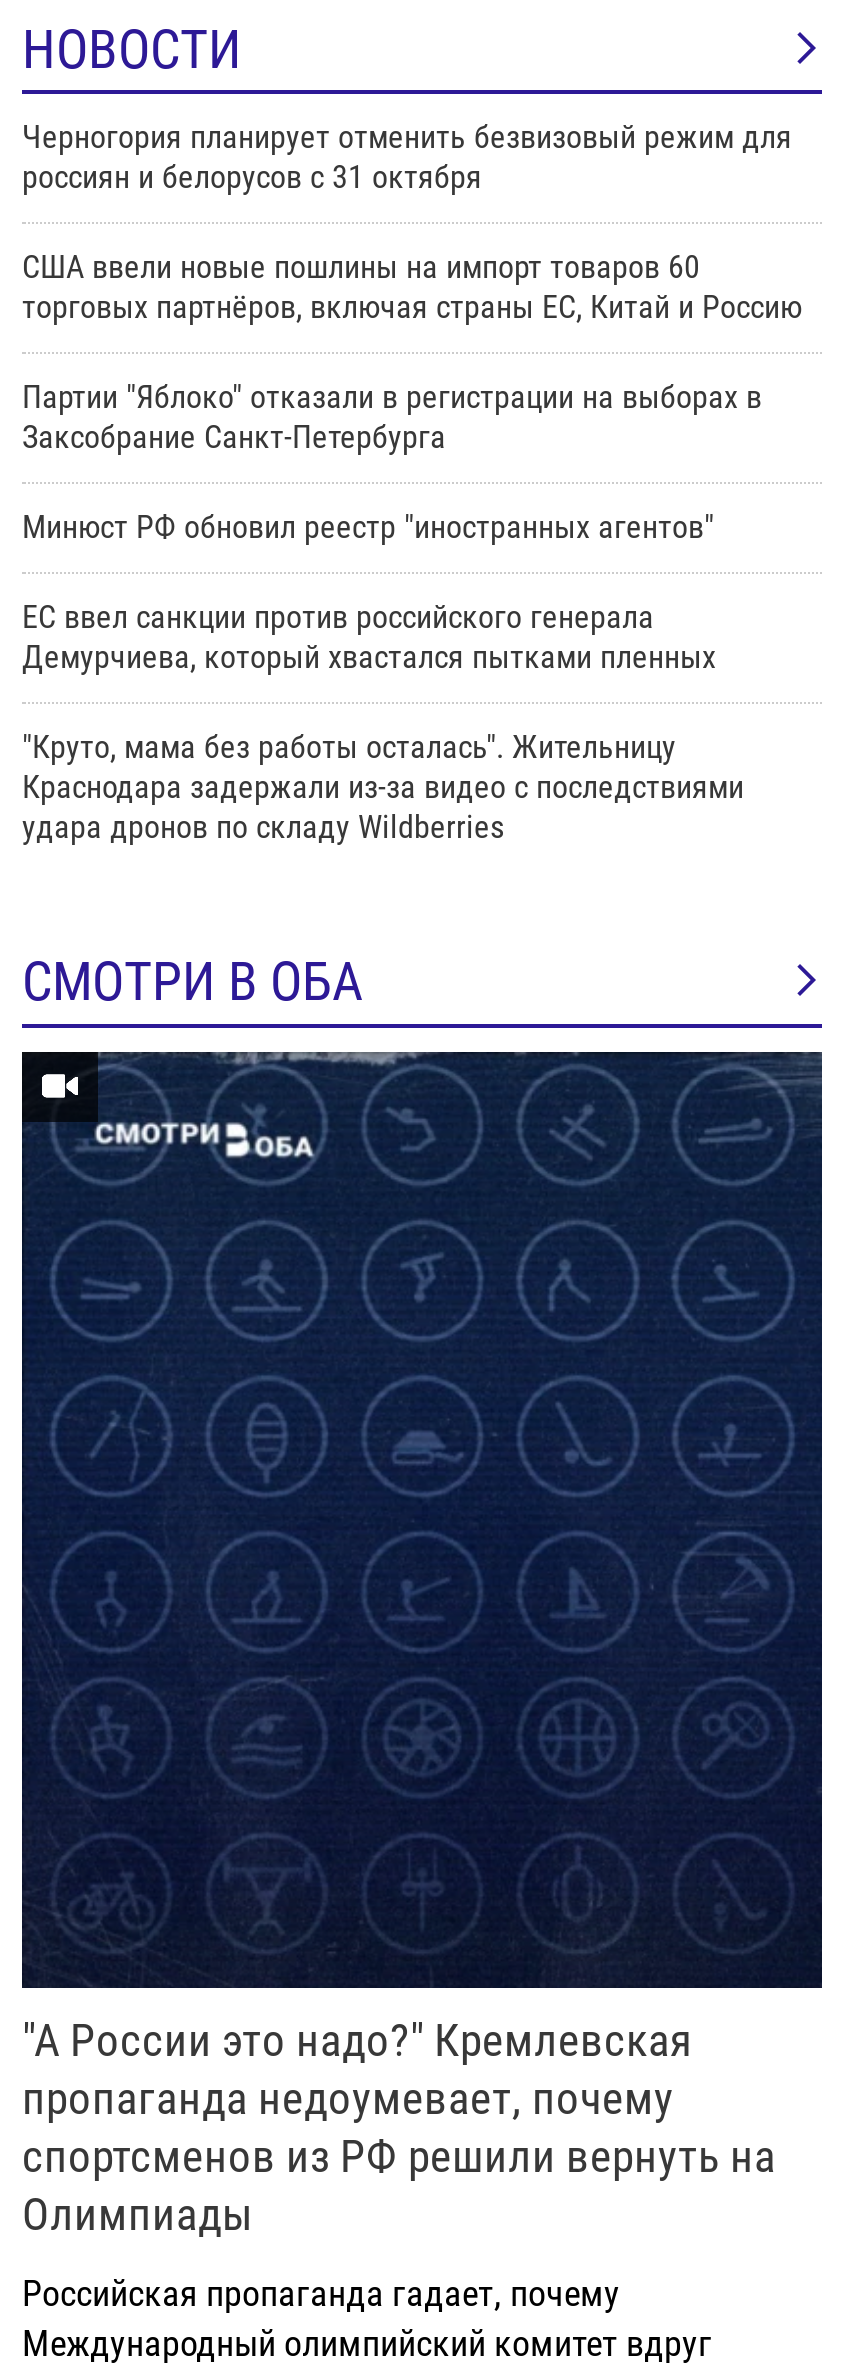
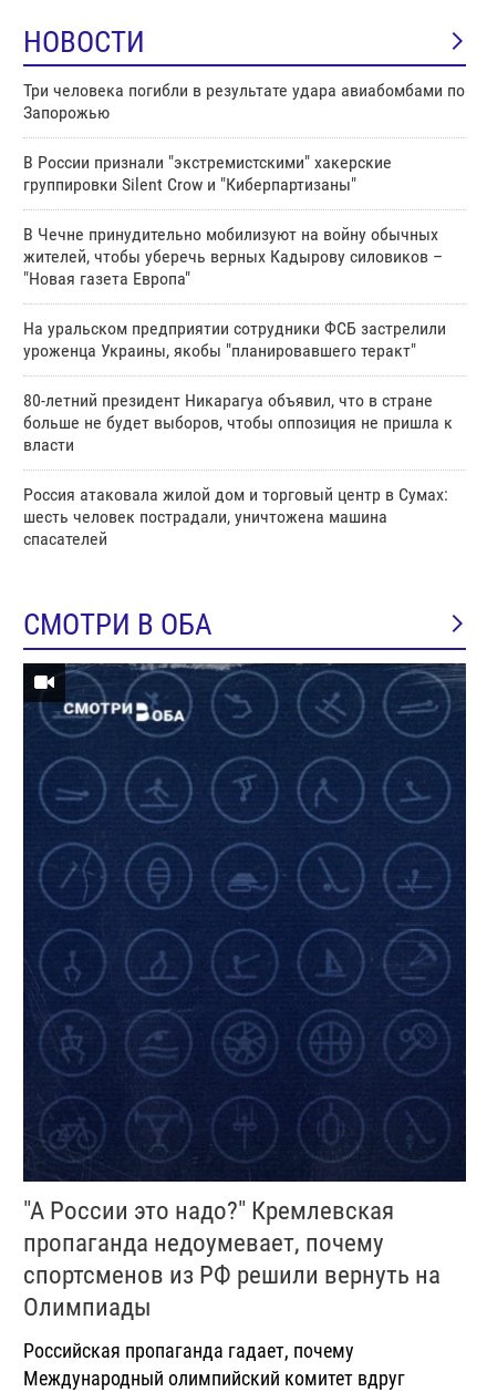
[22,119,792,197] Черногория планирует отменить безвизовый режим для | россиян и белорусов с 31 октября -> [23,80,465,123] Три человека погибли в результате удара авиабомбами по | Запорожью
[22,249,802,327] США ввели новые пошлины на импорт товаров 60 | торговых партнёров, включая страны ЕС, Китай и Россию -> [23,152,392,195] В России признали "экстремистскими" хакерские | группировки Silent Crow и "Киберпартизаны"
[22,379,762,457] Партии "Яблоко" отказали в регистрации на выборах в | Заксобрание Санкт-Петербурга -> [23,224,443,289] В Чечне принудительно мобилизуют на войну обычных | жителей, чтобы уберечь верных Кадырову силовиков – | "Новая газета Европа"
[22,509,714,547] Минюст РФ обновил реестр "иностранных агентов" -> [23,318,446,361] На уральском предприятии сотрудники ФСБ застрелили | уроженца Украины, якобы "планировавшего теракт"
[22,599,716,677] ЕС ввел санкции против российского генерала | Демурчиева, который хвастался пытками пленных -> [23,390,453,456] 80-летний президент Никарагуа объявил, что в стране | больше не будет выборов, чтобы оппозиция не пришла к | власти
[22,729,744,847] "Круто, мама без работы осталась". Жительницу | Краснодара задержали из-за видео с последствиями | удара дронов по складу Wildberries -> [23,484,448,550] Россия атаковала жилой дом и торговый центр в Сумах: | шесть человек пострадали, уничтожена машина | спасателей

